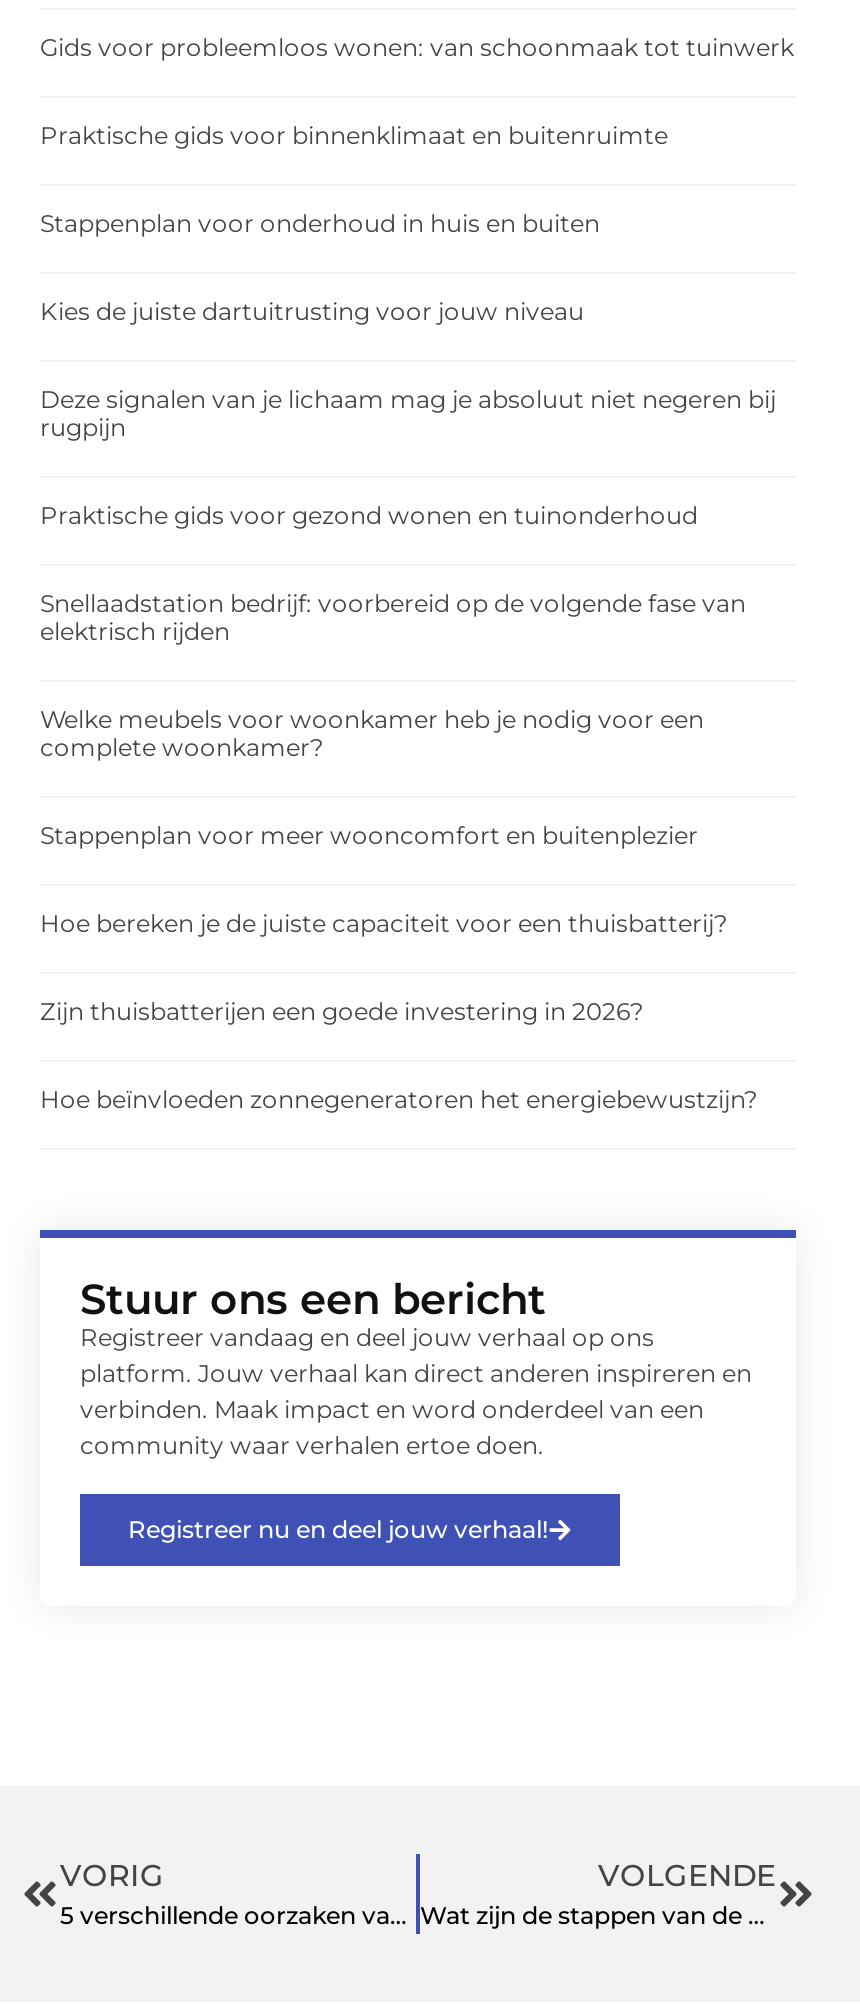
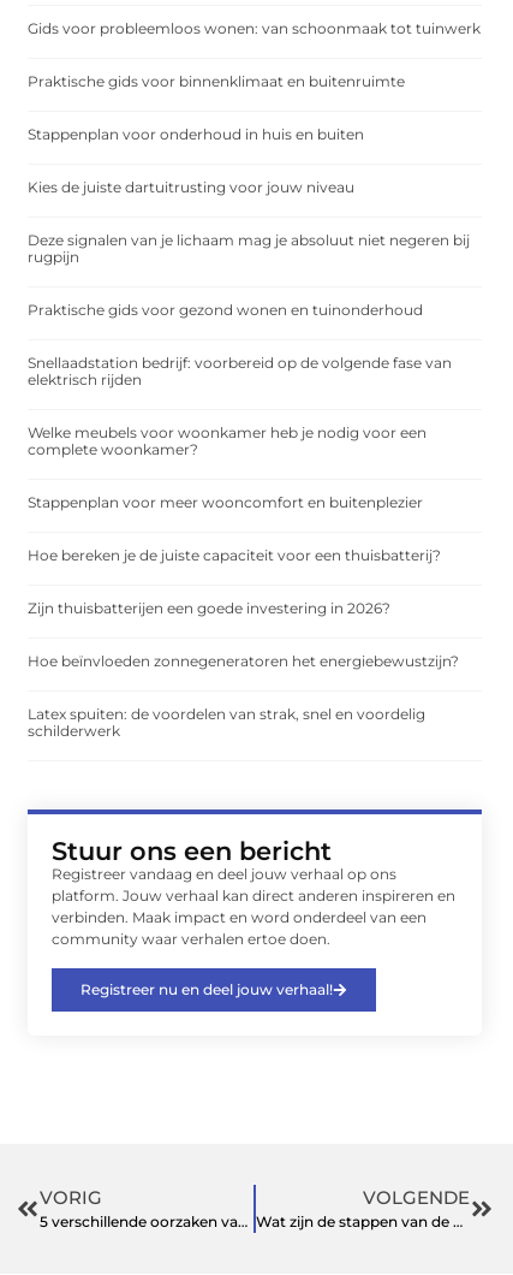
none -> [28,705,425,740] Latex spuiten: de voordelen van strak, snel en voordelig | schilderwerk

